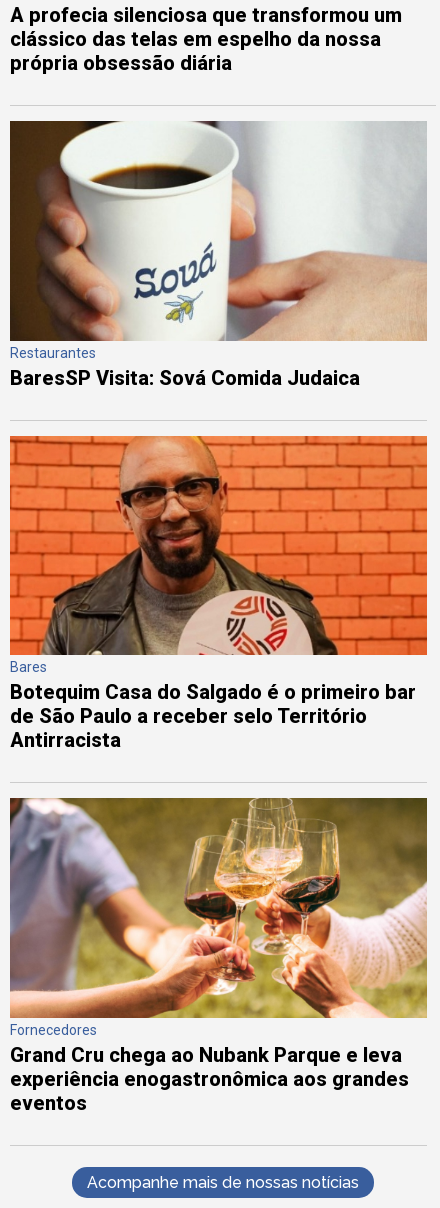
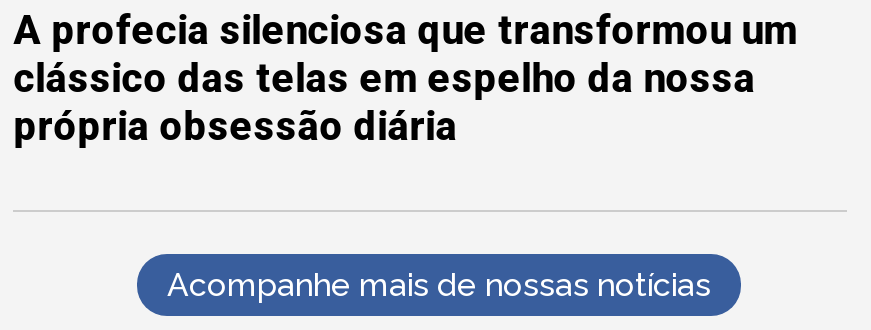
[9,120,428,390] [image] | Restaurantes | BaresSP Visita: Sová Comida Judaica -> none
[9,435,428,752] [image] | Bares | Botequim Casa do Salgado é o primeiro bar | de São Paulo a receber selo Território | Antirracista -> none
[9,797,428,1115] [image] | Fornecedores | Grand Cru chega ao Nubank Parque e leva | experiência enogastronômica aos grandes | eventos -> none

